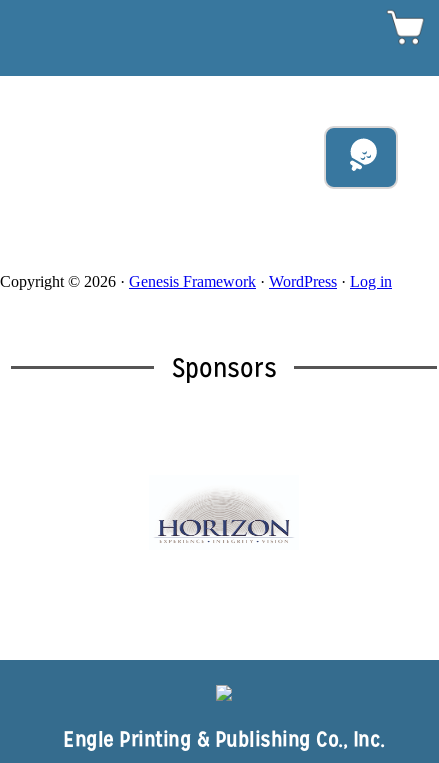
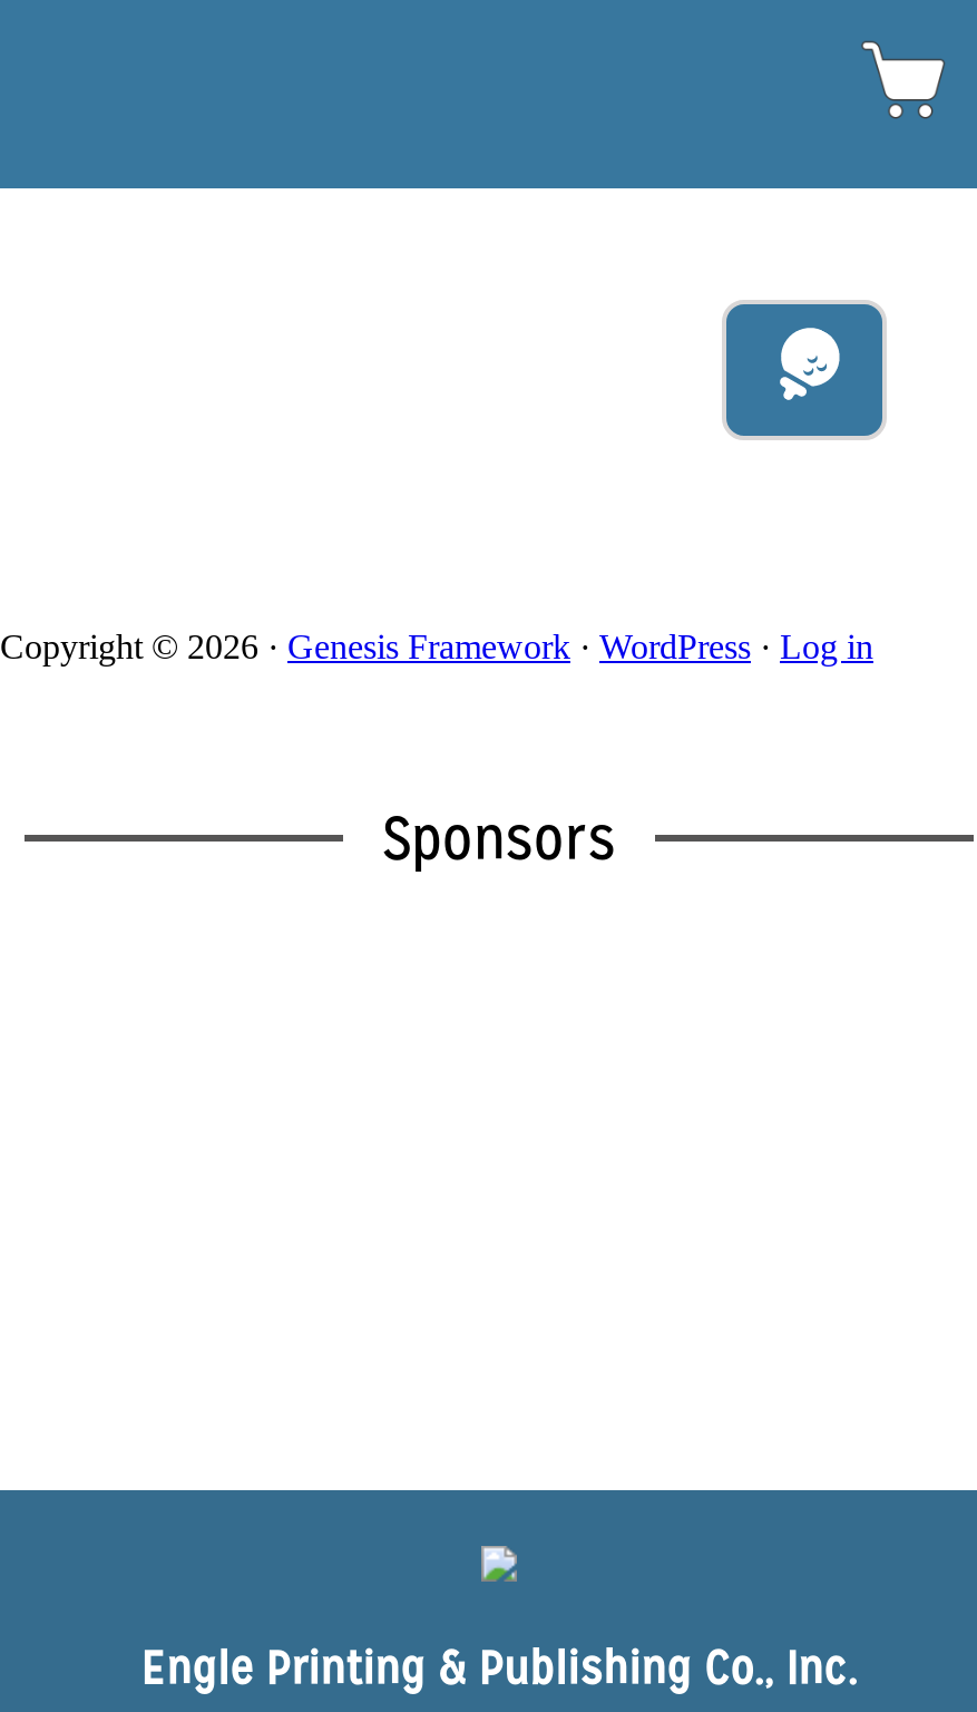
[158,493,290,543] [image] -> none

